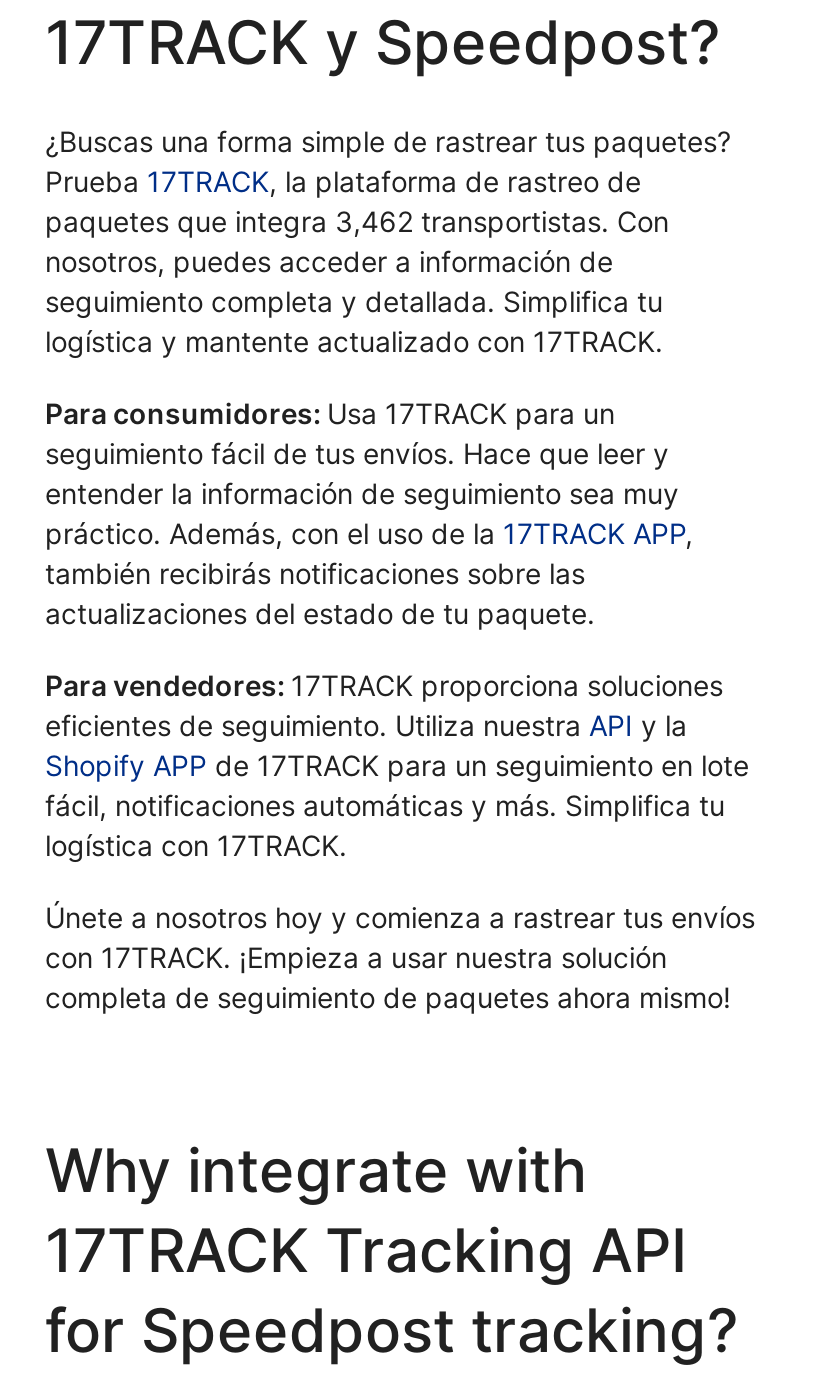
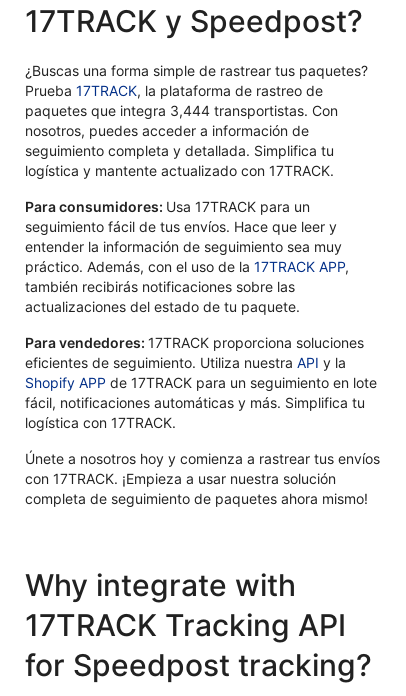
[45,204,669,238] paquetes que integra 3,462 transportistas. Con -> [25,102,338,119] paquetes que integra 3,444 transportistas. Con

